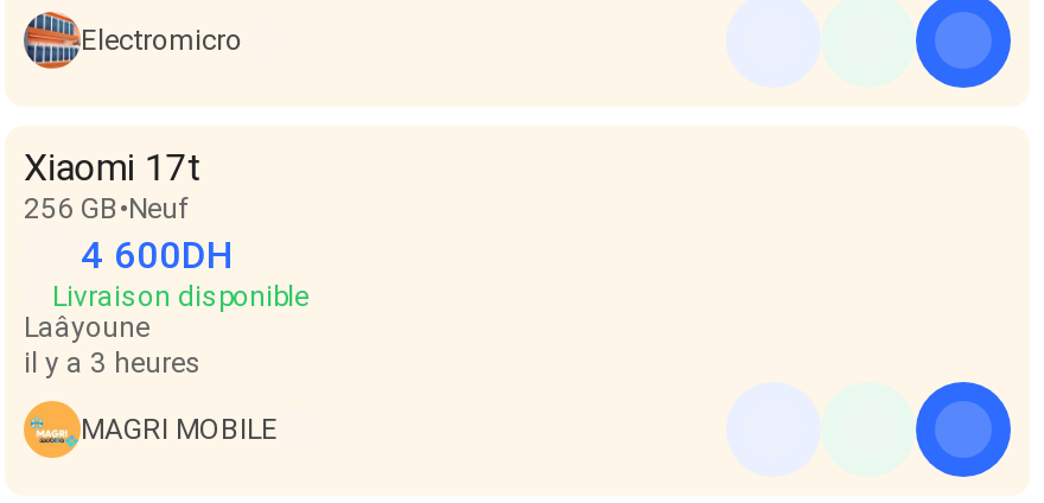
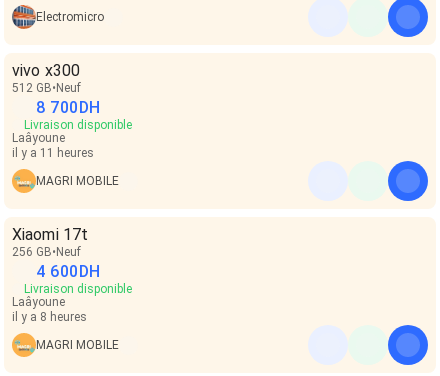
none -> [12,61,132,188] vivo x300 | 512 GB Neuf | 8 700DH | Livraison disponible | Laâyoune | il y a 11 heures | MAGRI MOBILE
[24,346,202,380] il y a 3 heures -> [12,310,87,324] il y a 8 heures

